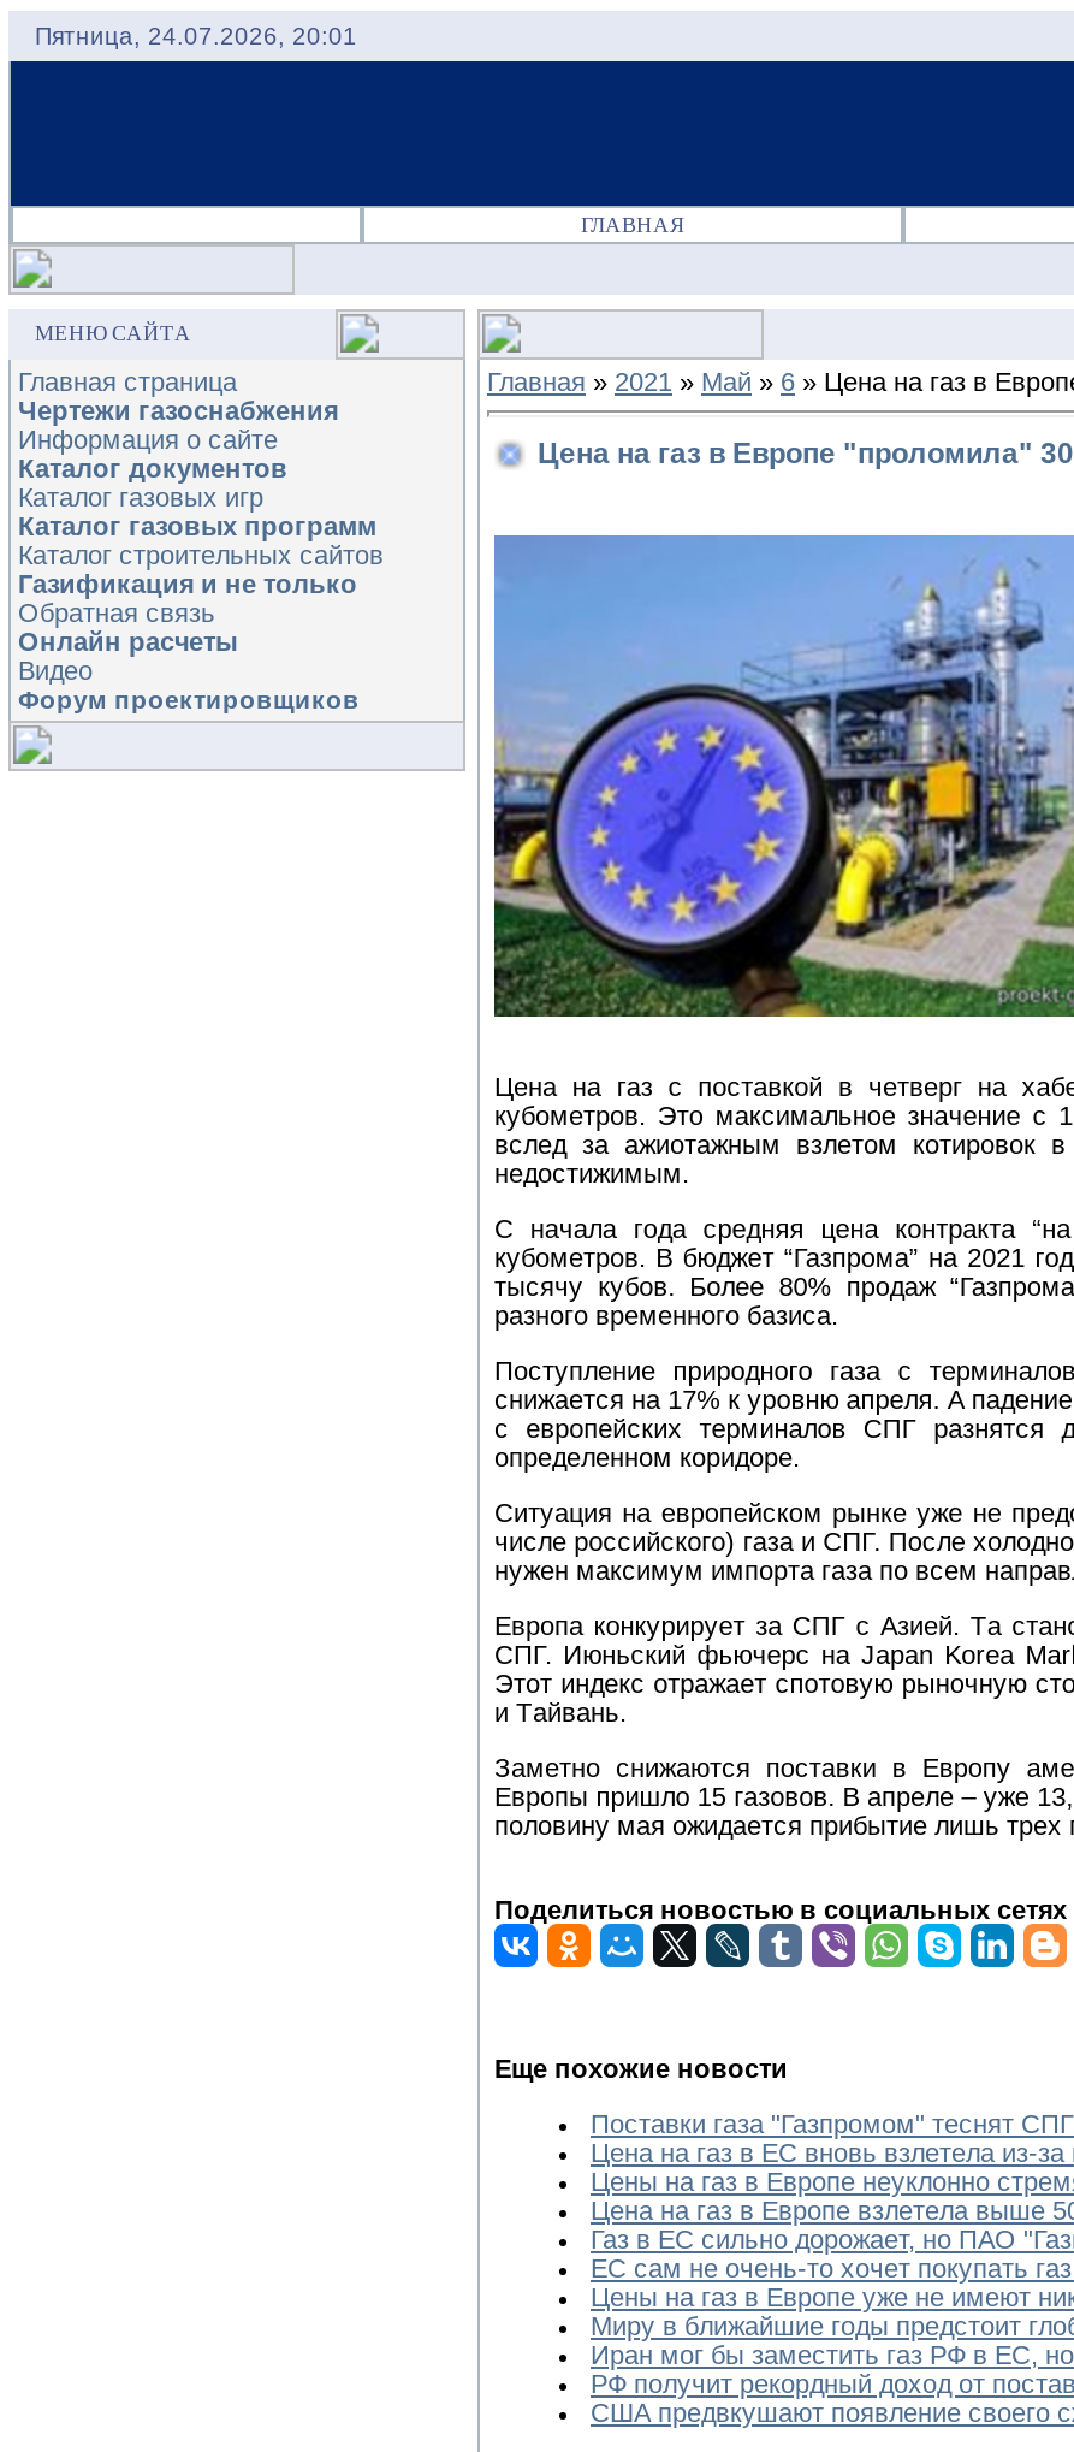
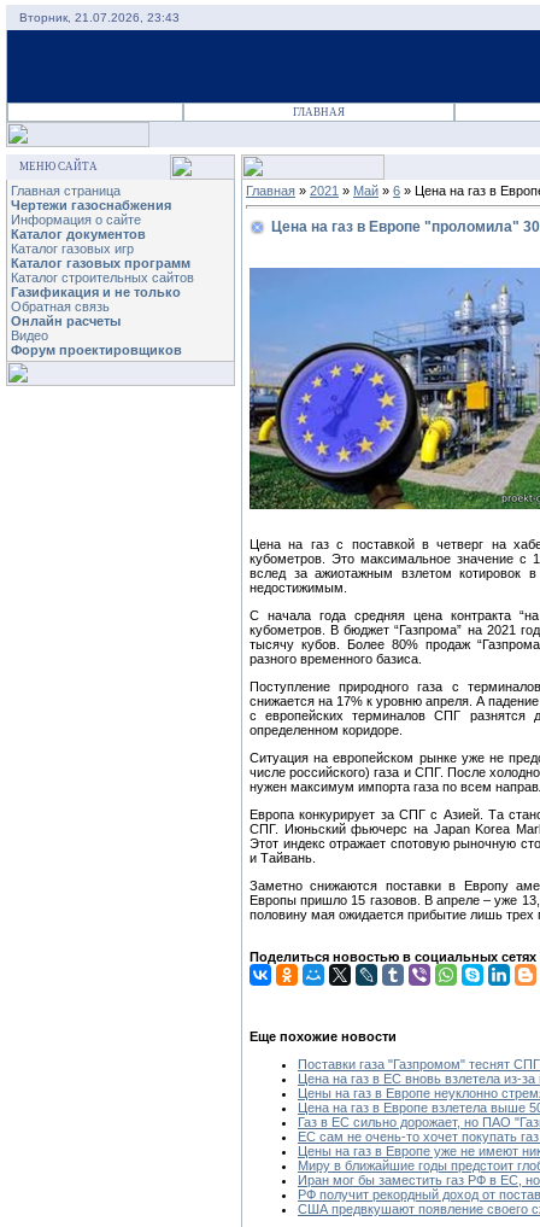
[35,23,357,49] Пятница, 24.07.2026, 20:01 -> [19,11,180,24] Вторник, 21.07.2026, 23:43

